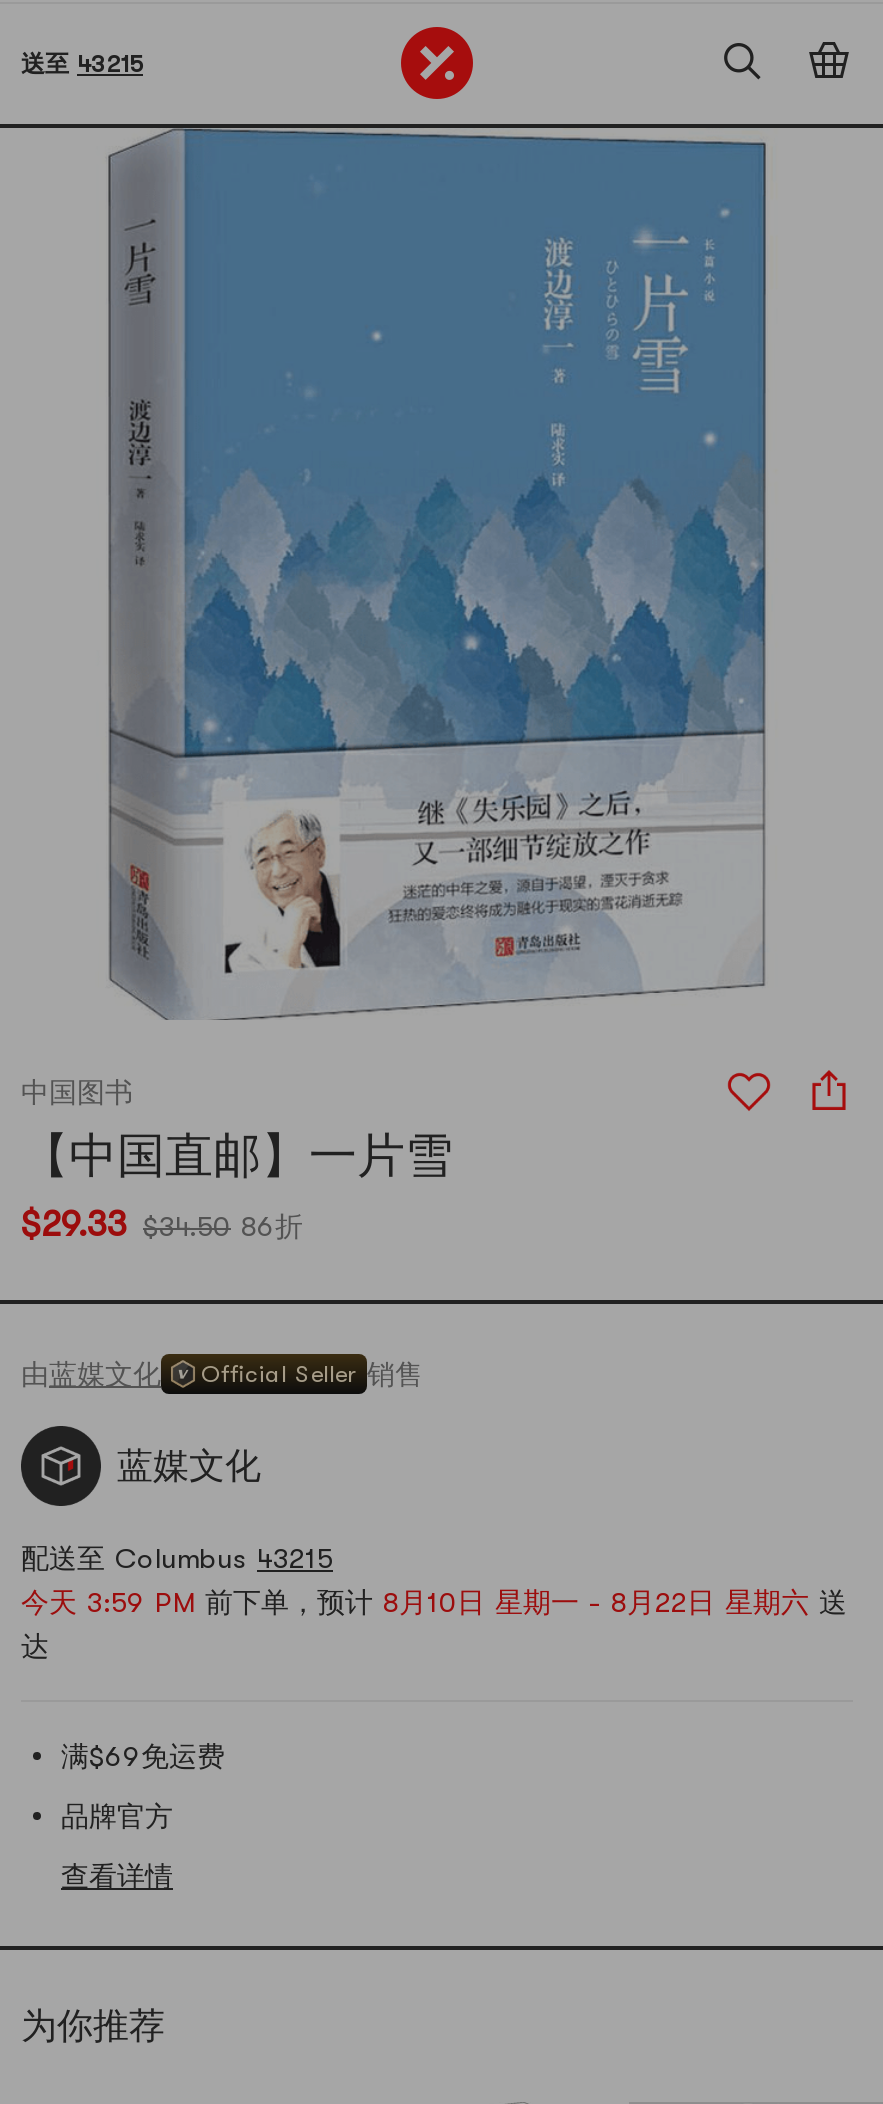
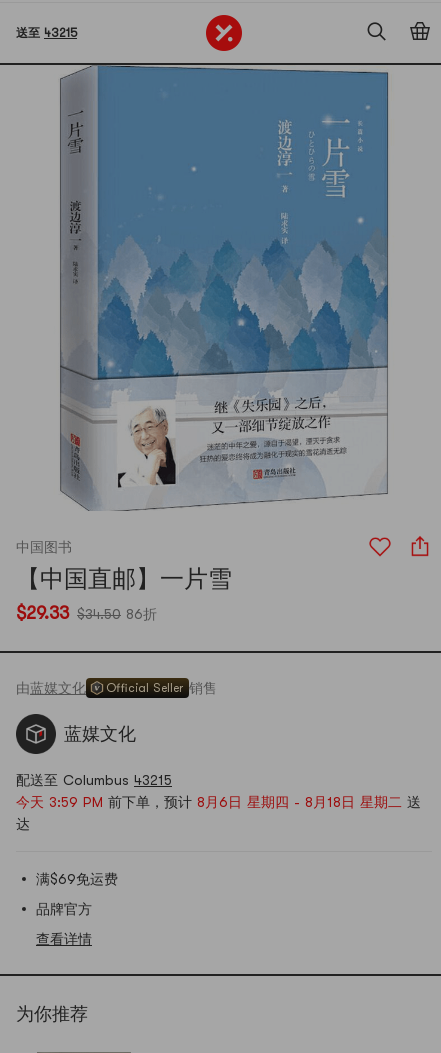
[21,1586,847,1618] 今天 3:59 PM前下单，预计8月10日 星期一 - 8月22日 星期六送 -> [16,794,421,810] 今天 3:59 PM前下单，预计8月6日 星期四 - 8月18日 星期二送

